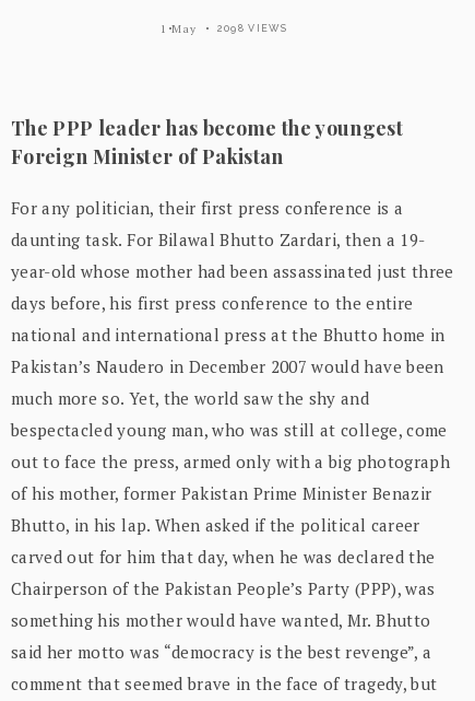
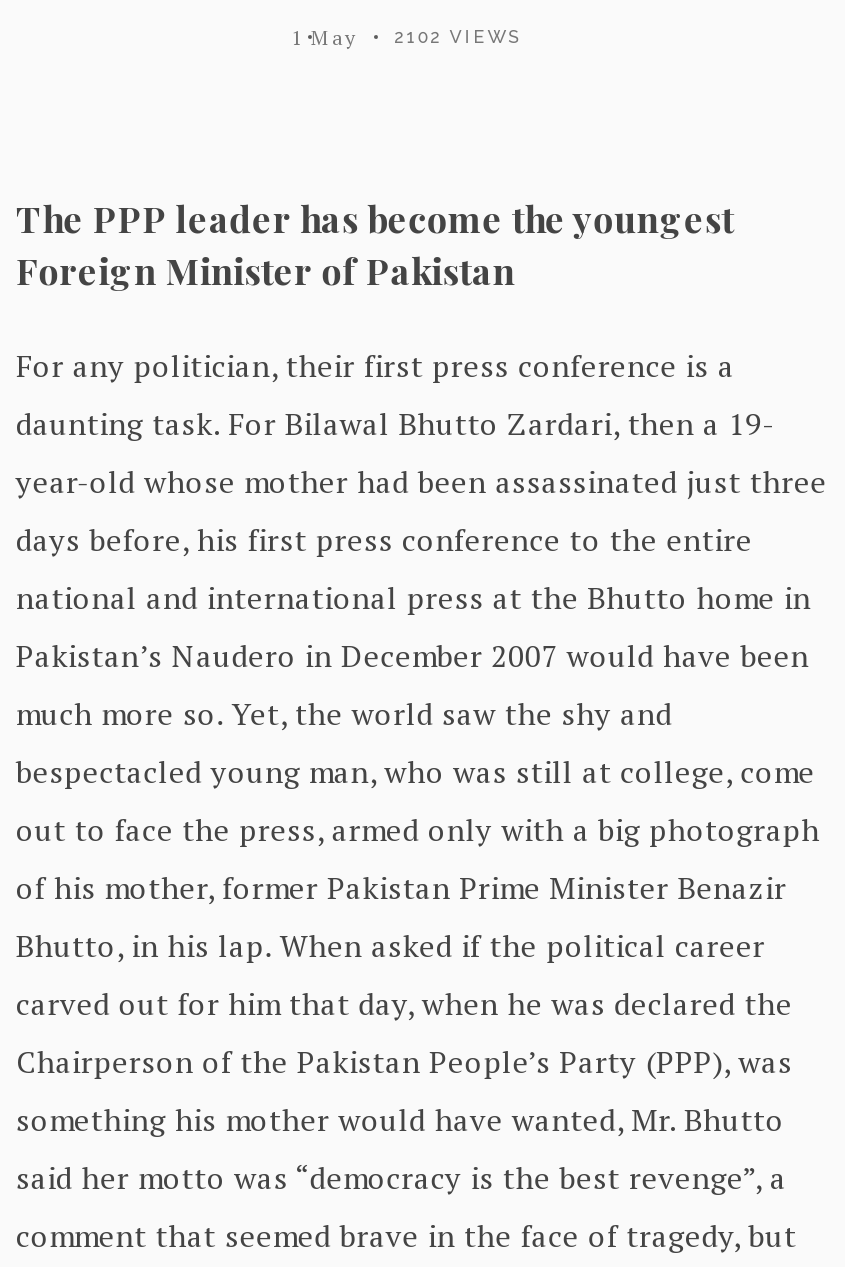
[161,22,287,36] 1 May 2098 VIEWS -> [291,24,521,50] 1 May 2102 VIEWS

